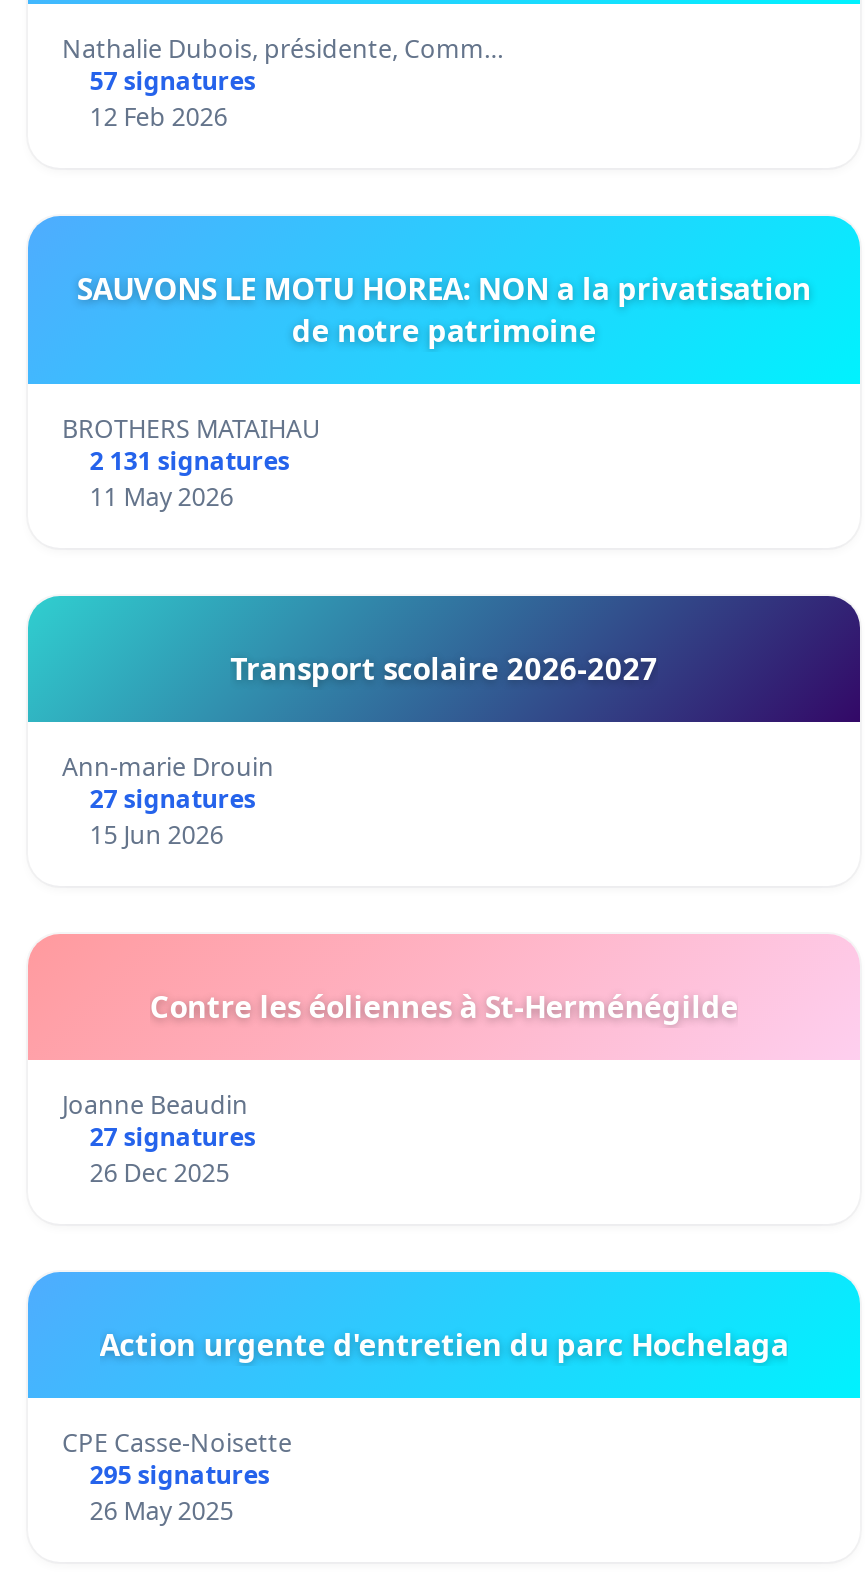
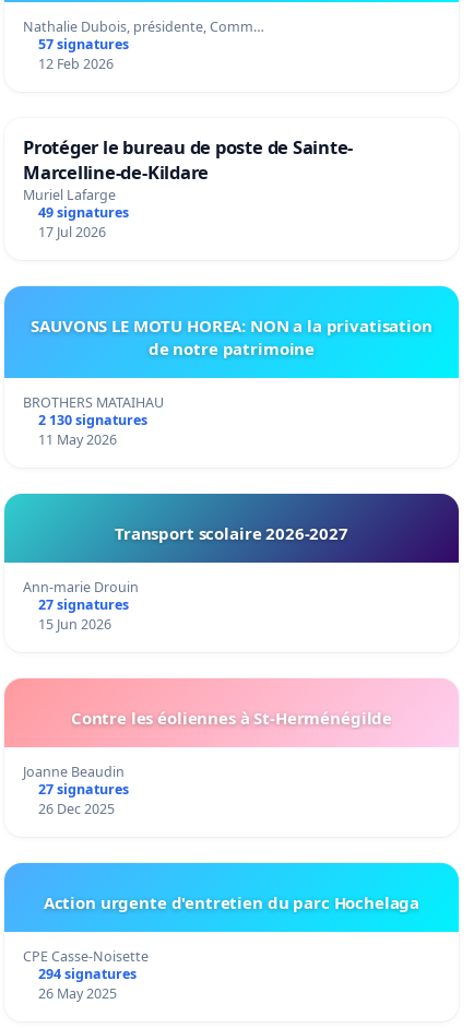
none -> [23,134,353,241] Protéger le bureau de poste de Sainte- | Marcelline-de-Kildare | Muriel Lafarge | 49 signatures | 17 Jul 2026
[90,443,290,477] 2 131 signatures -> [38,410,147,429] 2 130 signatures
[90,1457,270,1491] 295 signatures -> [38,964,136,983] 294 signatures

